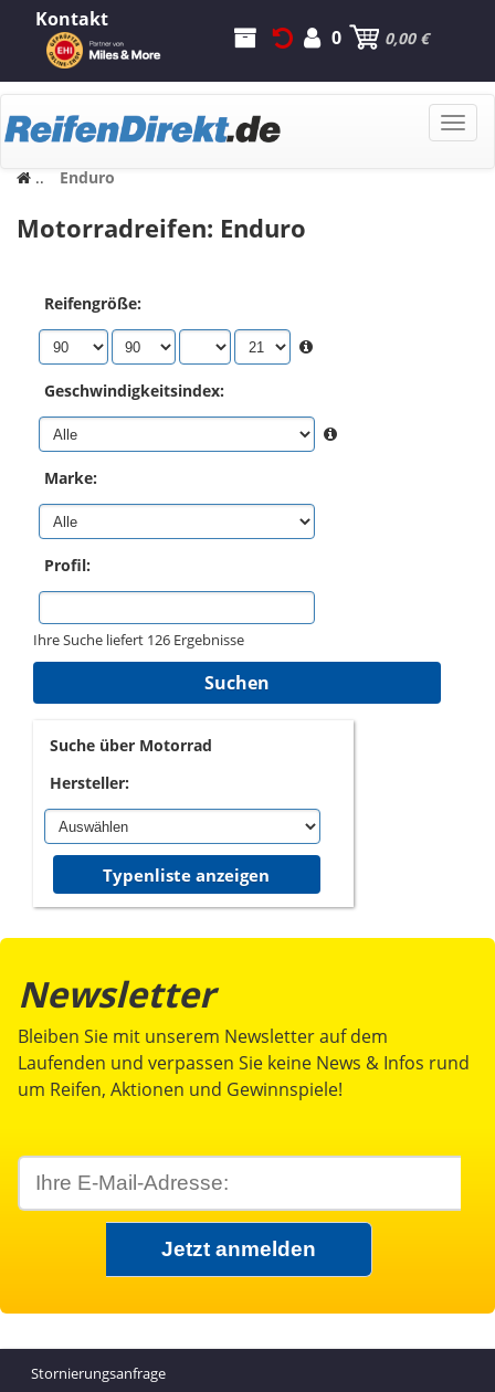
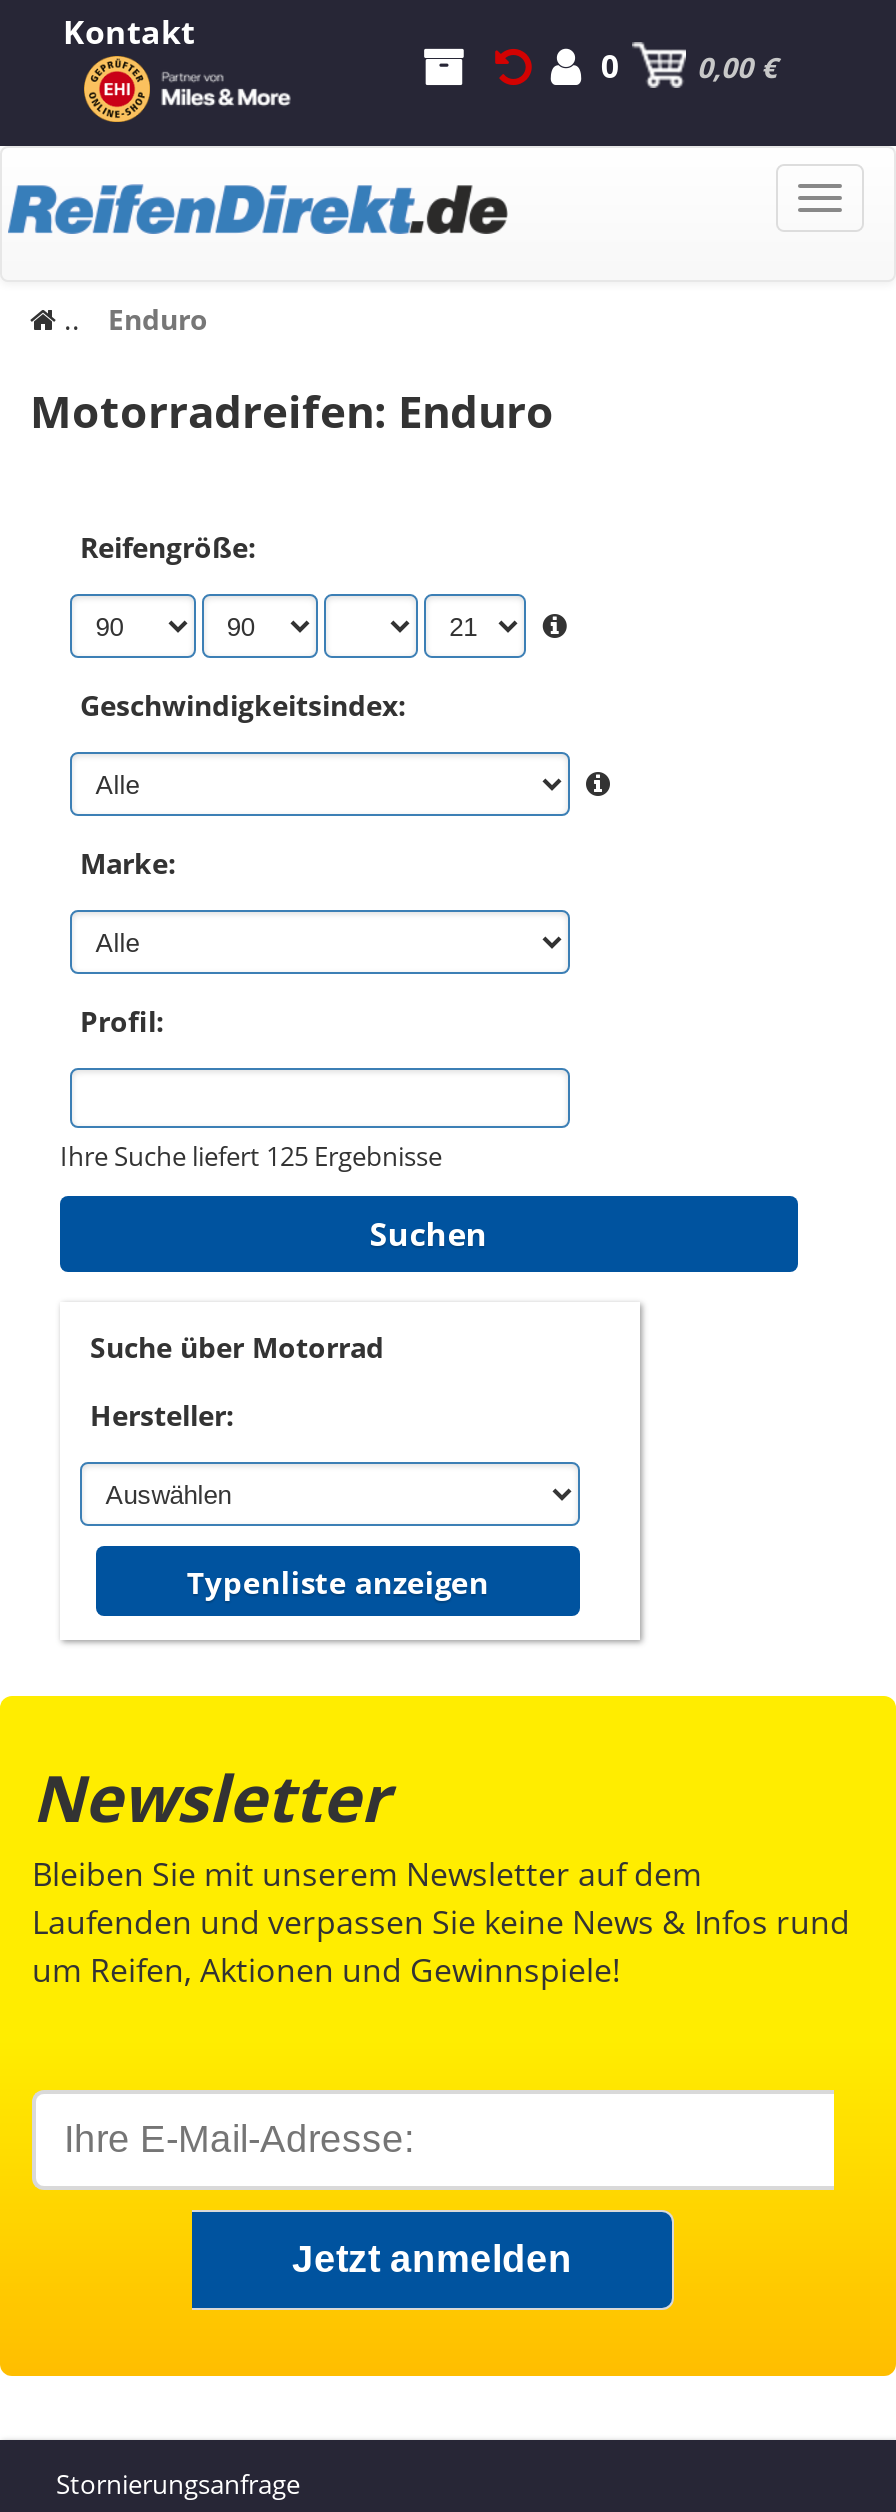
[33,630,244,650] Ihre Suche liefert 126 Ergebnisse -> [60,1139,442,1175] Ihre Suche liefert 125 Ergebnisse

